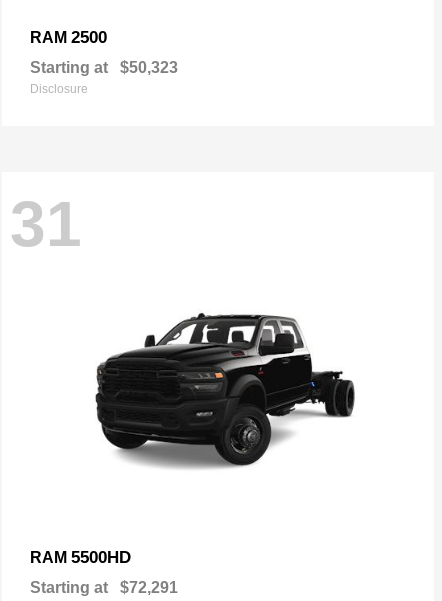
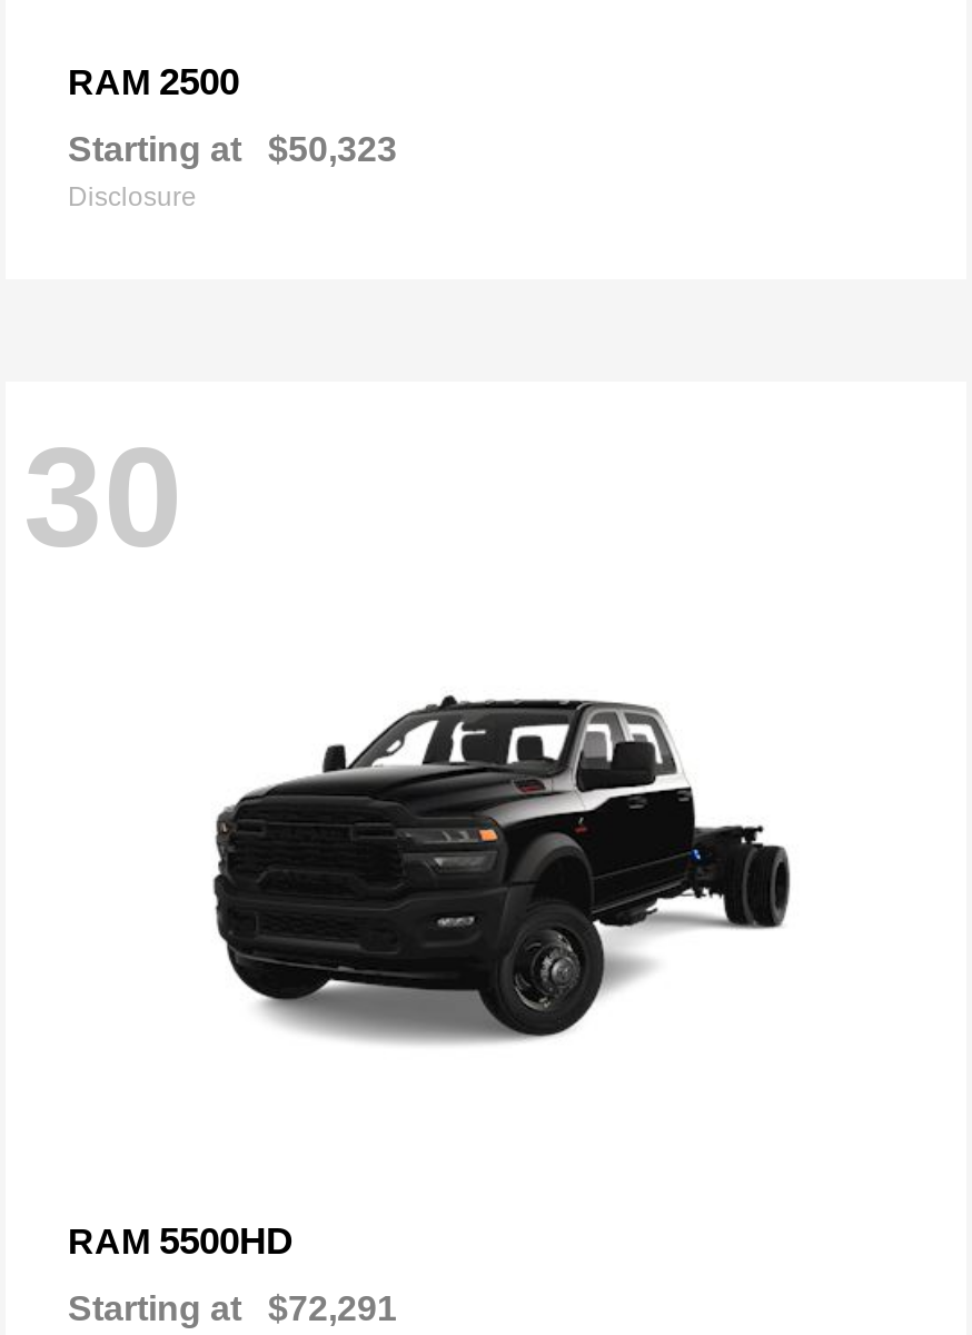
[10,188,82,260] 31 -> [23,417,184,578] 30

